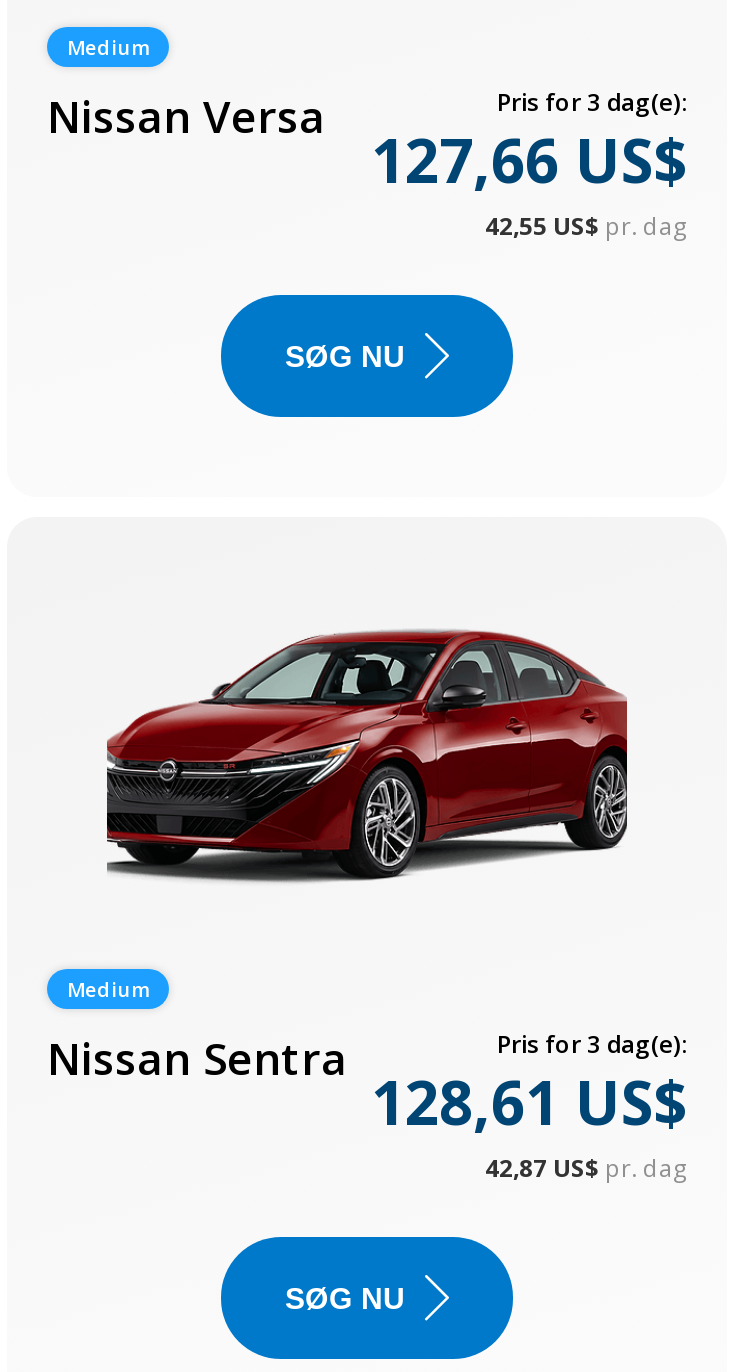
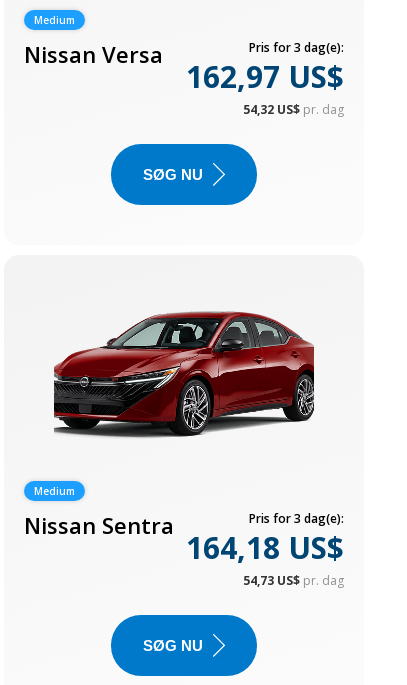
[371,118,687,200] 127,66 US$ -> [186,56,344,97] 162,97 US$
[485,208,687,242] 42,55 US$ pr. dag -> [243,101,344,118] 54,32 US$ pr. dag
[371,1060,687,1142] 128,61 US$ -> [186,527,344,568] 164,18 US$
[485,1150,687,1184] 42,87 US$ pr. dag -> [243,572,344,589] 54,73 US$ pr. dag

